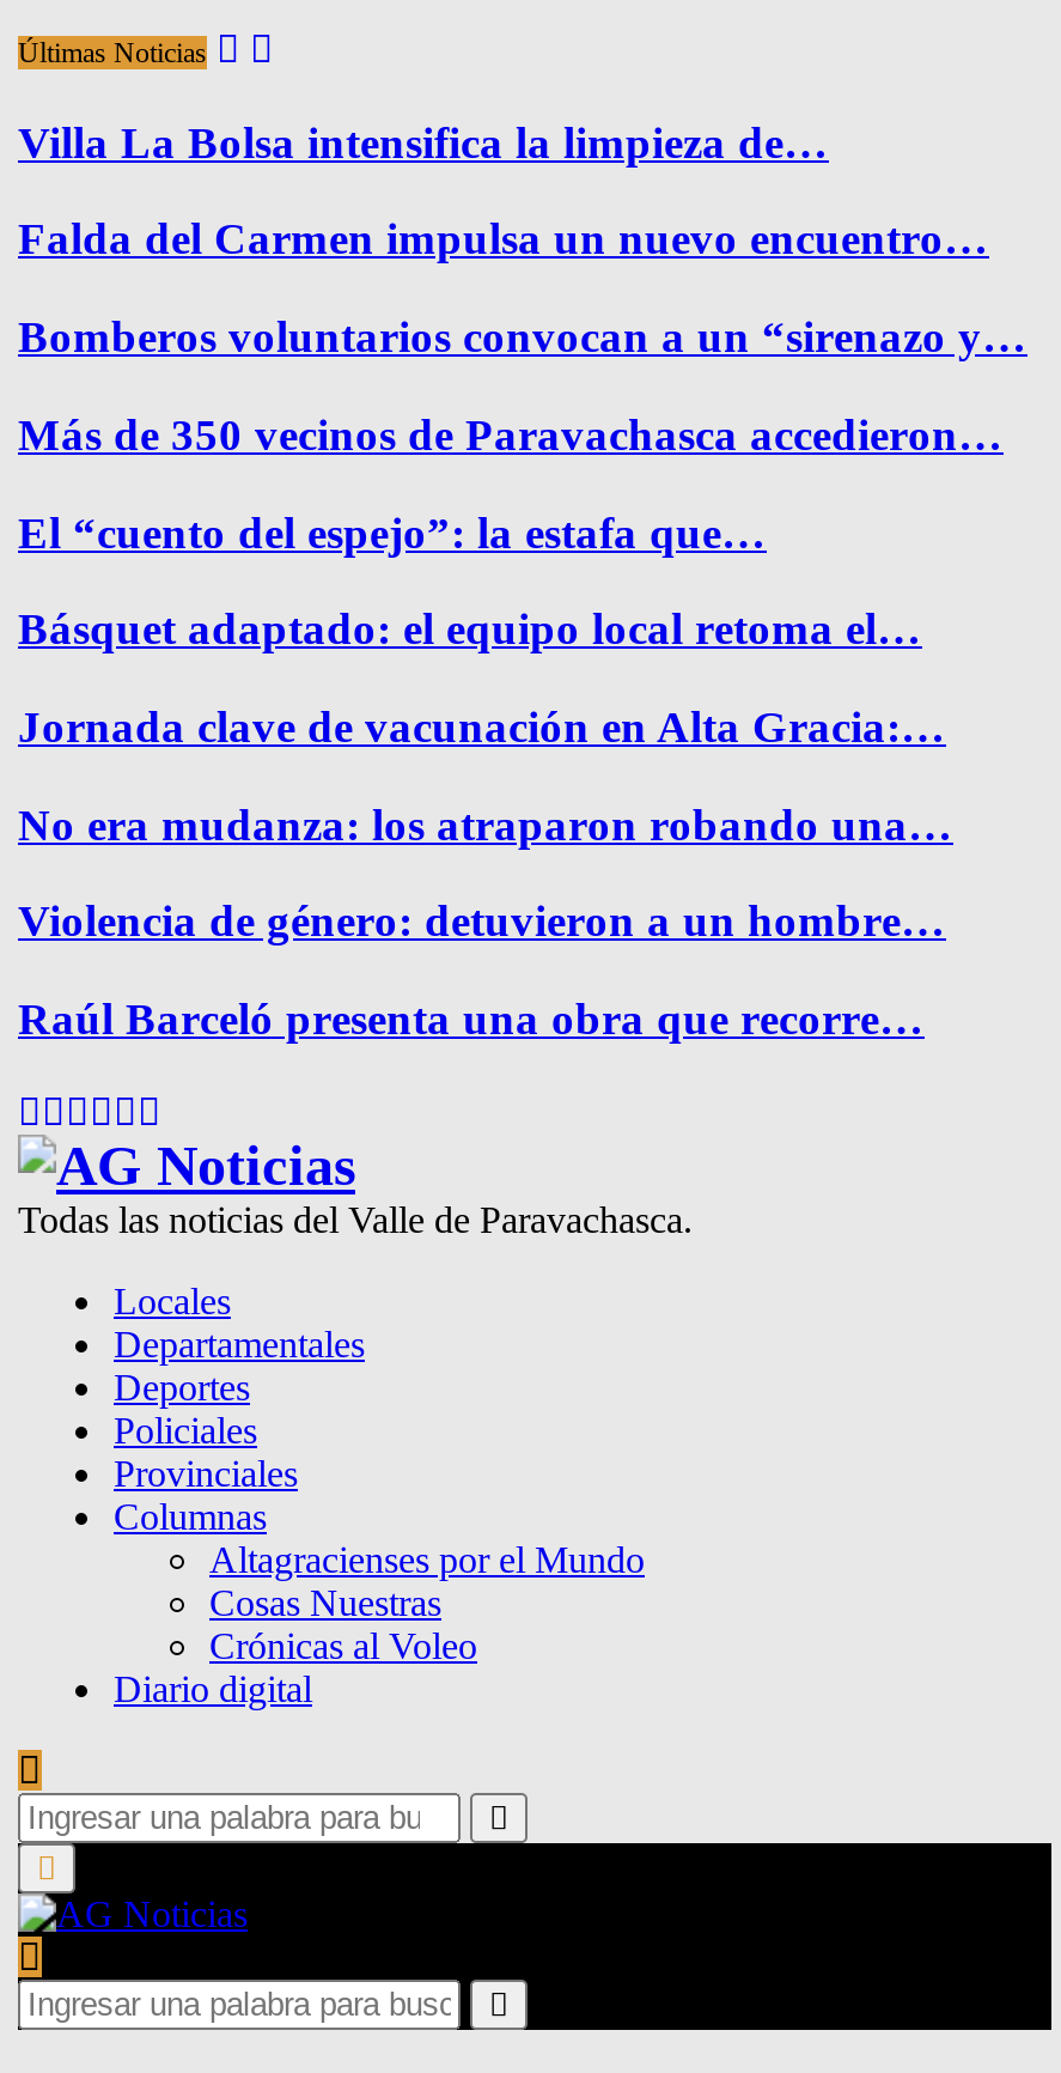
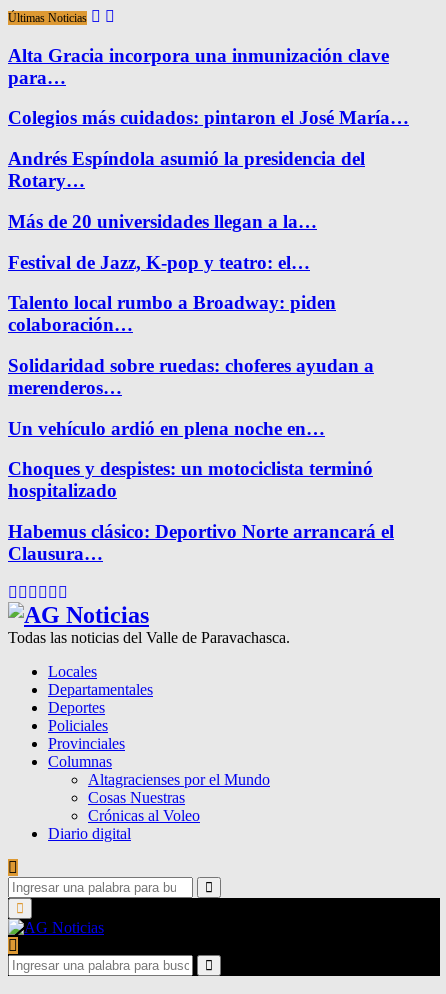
[18,117,829,167] Villa La Bolsa intensifica la limpieza de… -> [8,45,389,88] Alta Gracia incorpora una inmunización clave | para…
[18,214,989,264] Falda del Carmen impulsa un nuevo encuentro… -> [8,107,409,128] Colegios más cuidados: pintaron el José María…
[18,312,1028,362] Bomberos voluntarios convocan a un “sirenazo y… -> [8,148,365,191] Andrés Espíndola asumió la presidencia del | Rotary…
[18,409,1004,459] Más de 350 vecinos de Paravachasca accedieron… -> [8,211,317,232] Más de 20 universidades llegan a la…
[18,507,767,557] El “cuento del espejo”: la estafa que… -> [8,252,310,273] Festival de Jazz, K-pop y teatro: el…
[18,604,922,654] Básquet adaptado: el equipo local retoma el… -> [8,292,336,335] Talento local rumbo a Broadway: piden | colaboración…
[18,701,946,752] Jornada clave de vacunación en Alta Gracia:… -> [8,355,374,398] Solidaridad sobre ruedas: choferes ayudan a | merenderos…
[18,799,953,849] No era mudanza: los atraparon robando una… -> [8,418,325,439] Un vehículo ardió en plena noche en…
[18,896,946,947] Violencia de género: detuvieron a un hombre… -> [8,458,373,501] Choques y despistes: un motociclista terminó | hospitalizado
[18,994,925,1044] Raúl Barceló presenta una obra que recorre… -> [8,521,394,564] Habemus clásico: Deportivo Norte arrancará el | Clausura…

